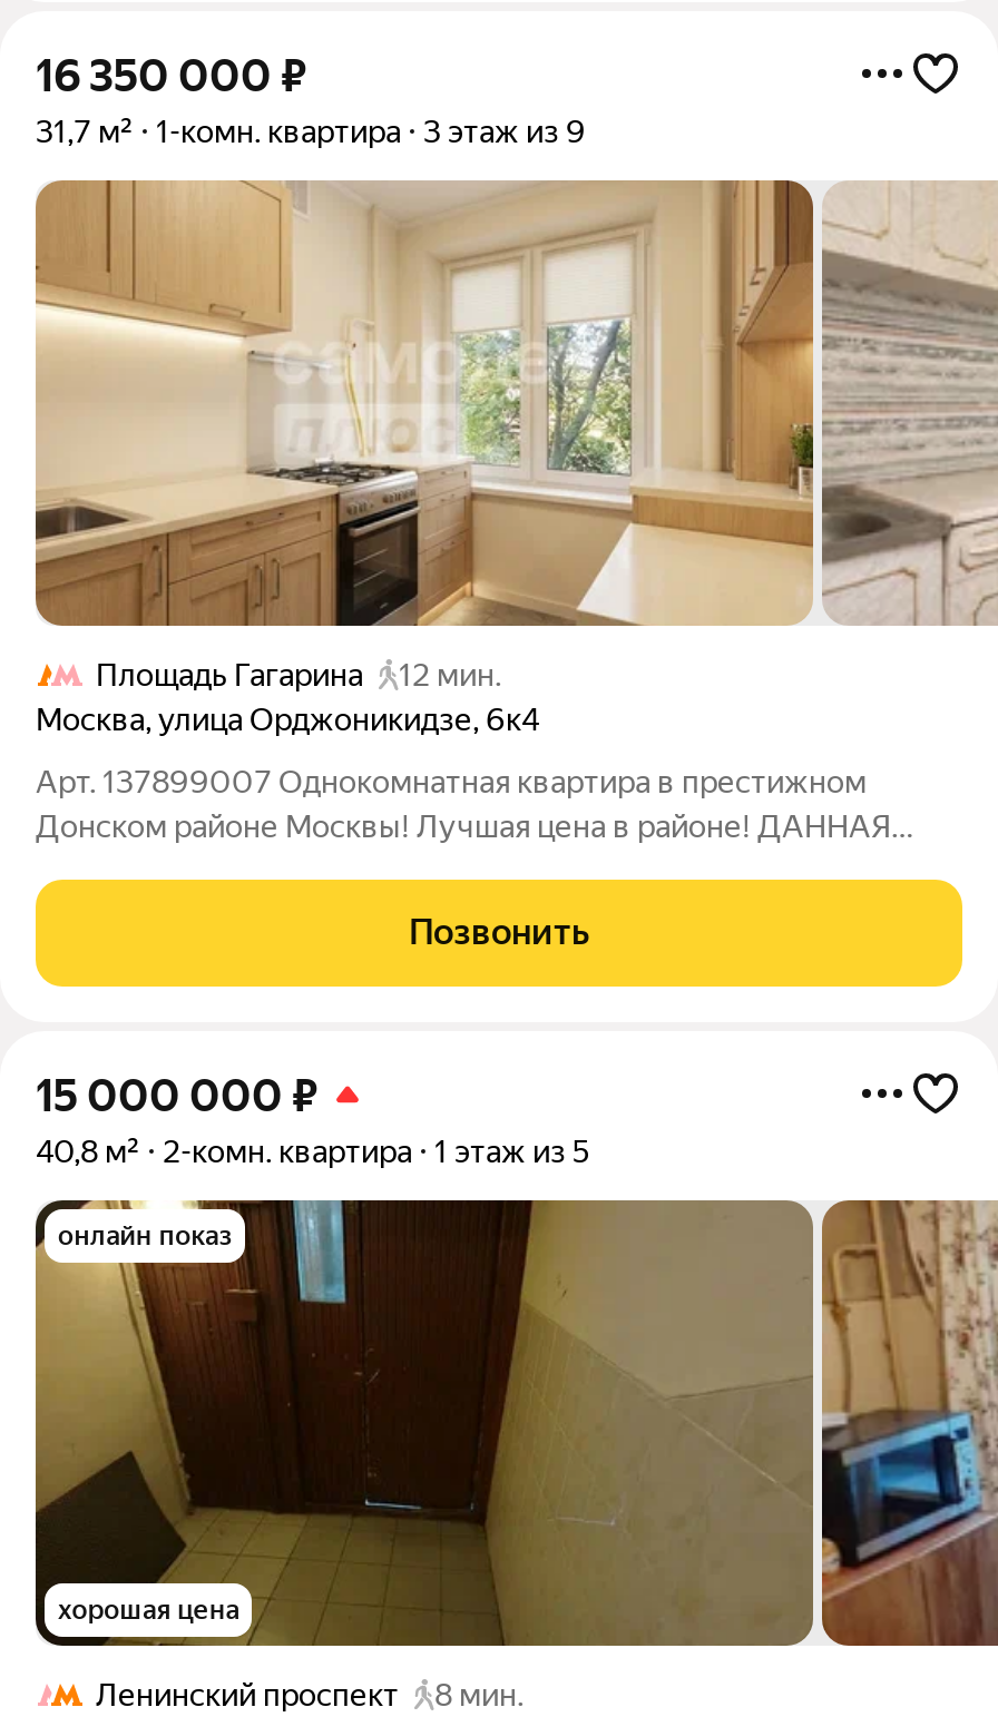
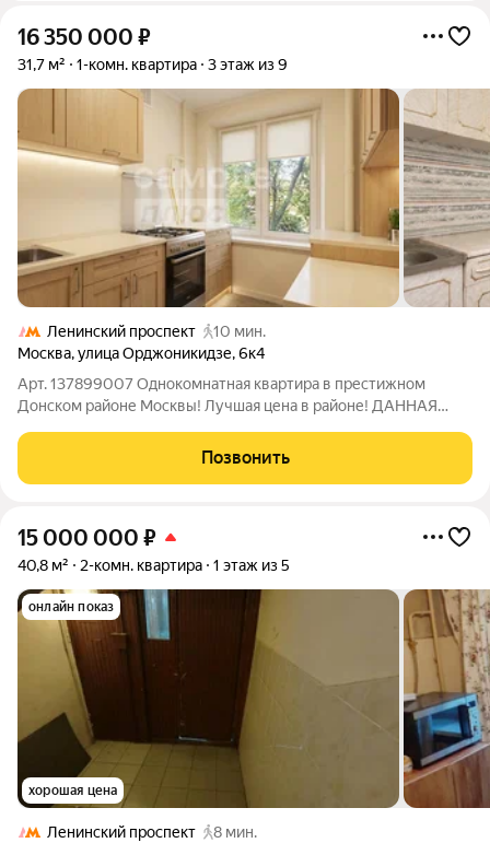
[96,657,501,693] Площадь Гагарина | 12 мин. -> [47,323,266,340] Ленинский проспект | 10 мин.

